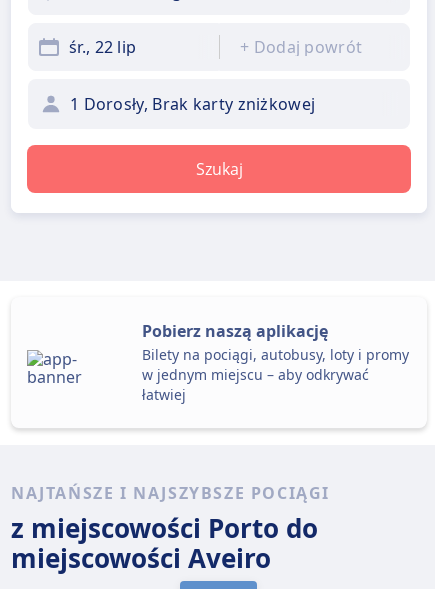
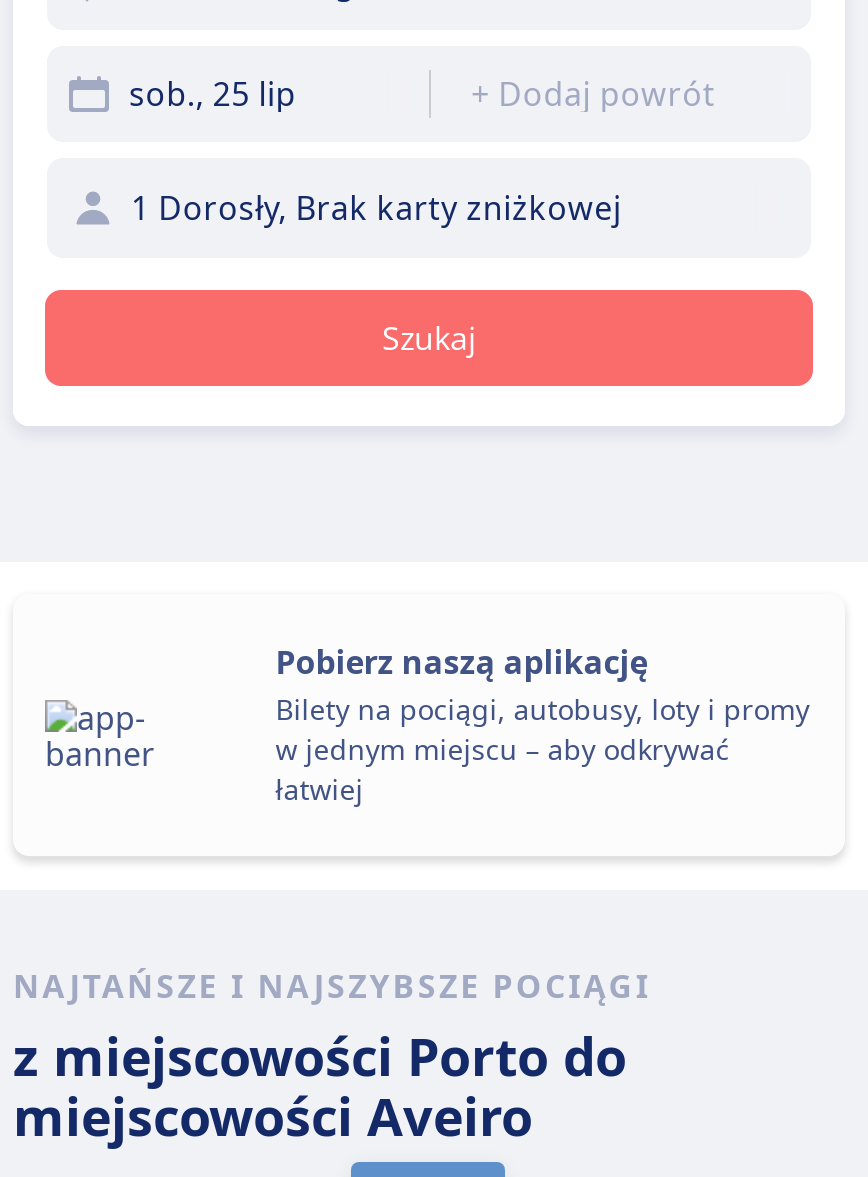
[69,36,136,58] śr., 22 lip -> [129,72,296,116] sob., 25 lip

